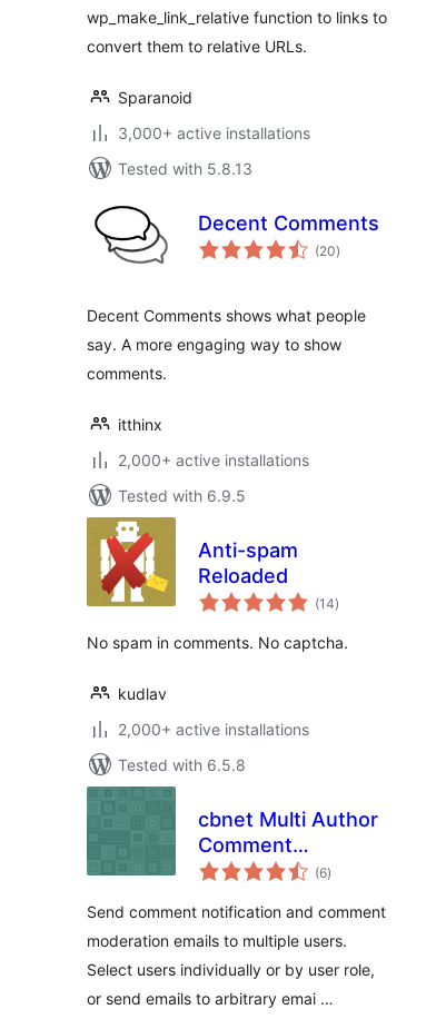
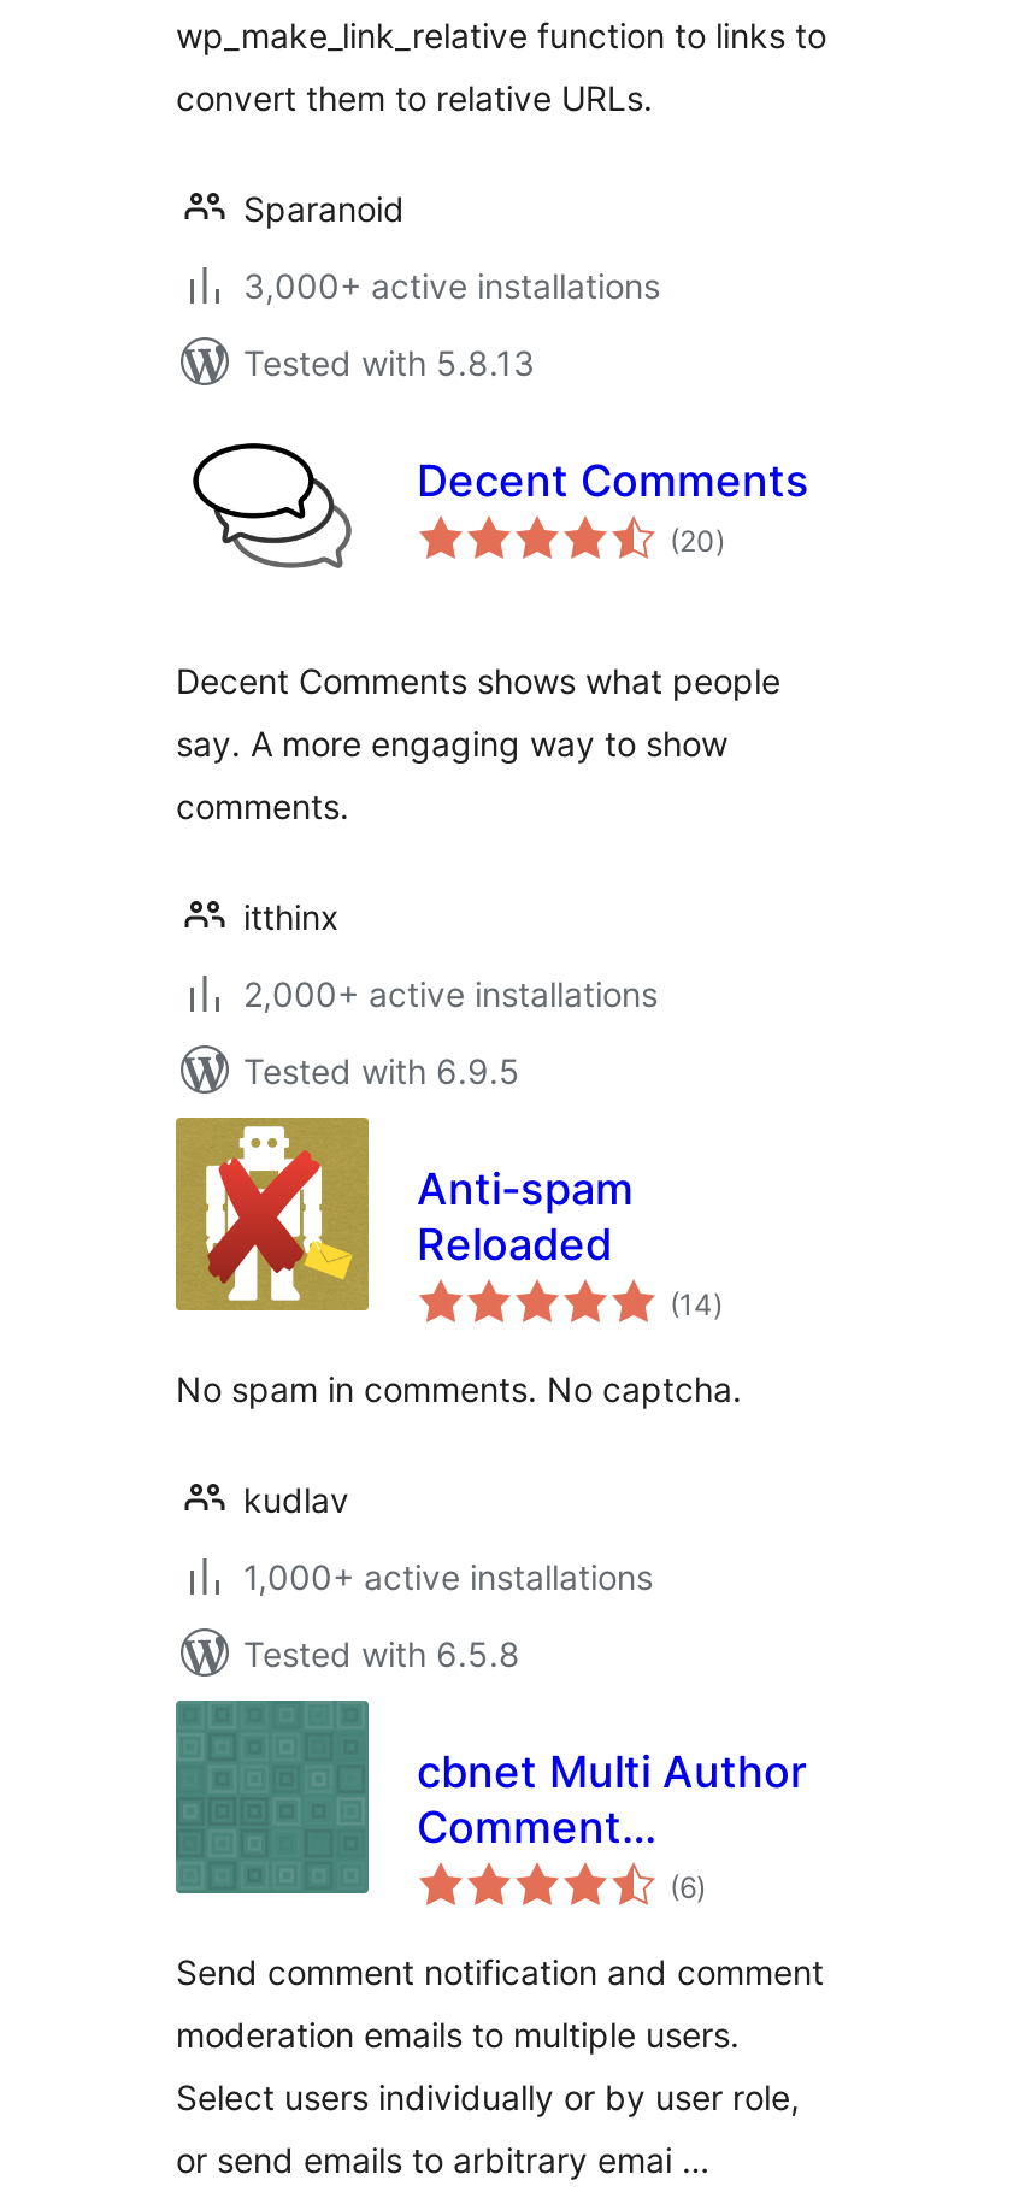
[118,720,309,739] 2,000+ active installations -> [243,1556,653,1597] 1,000+ active installations

